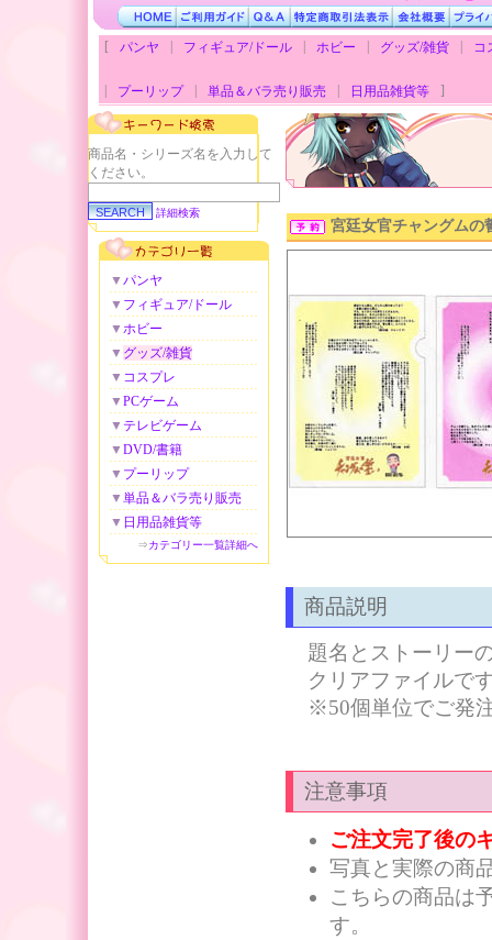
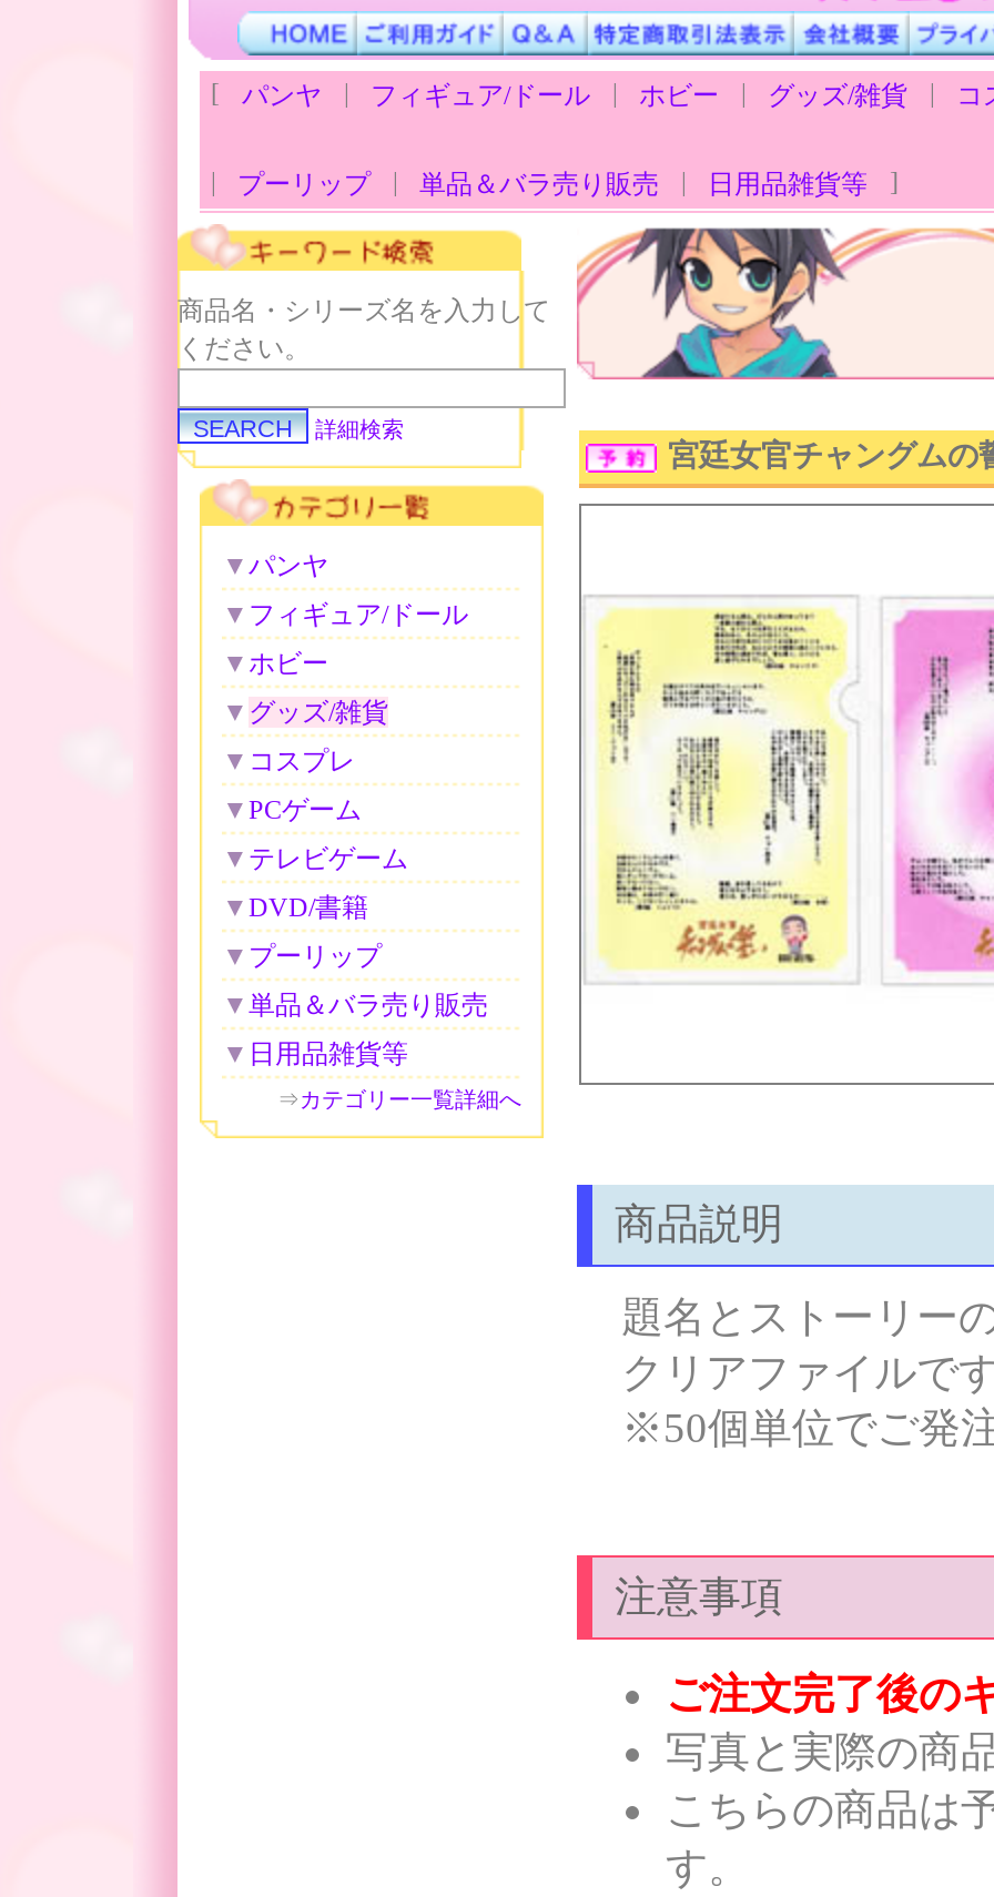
[300,112,438,188] [image] -> [610,226,883,379] [image]

